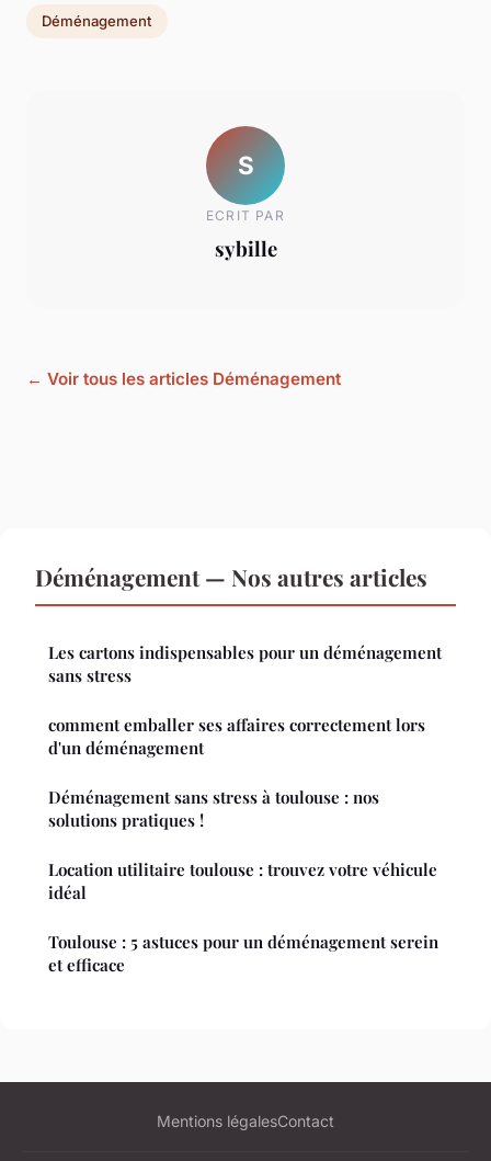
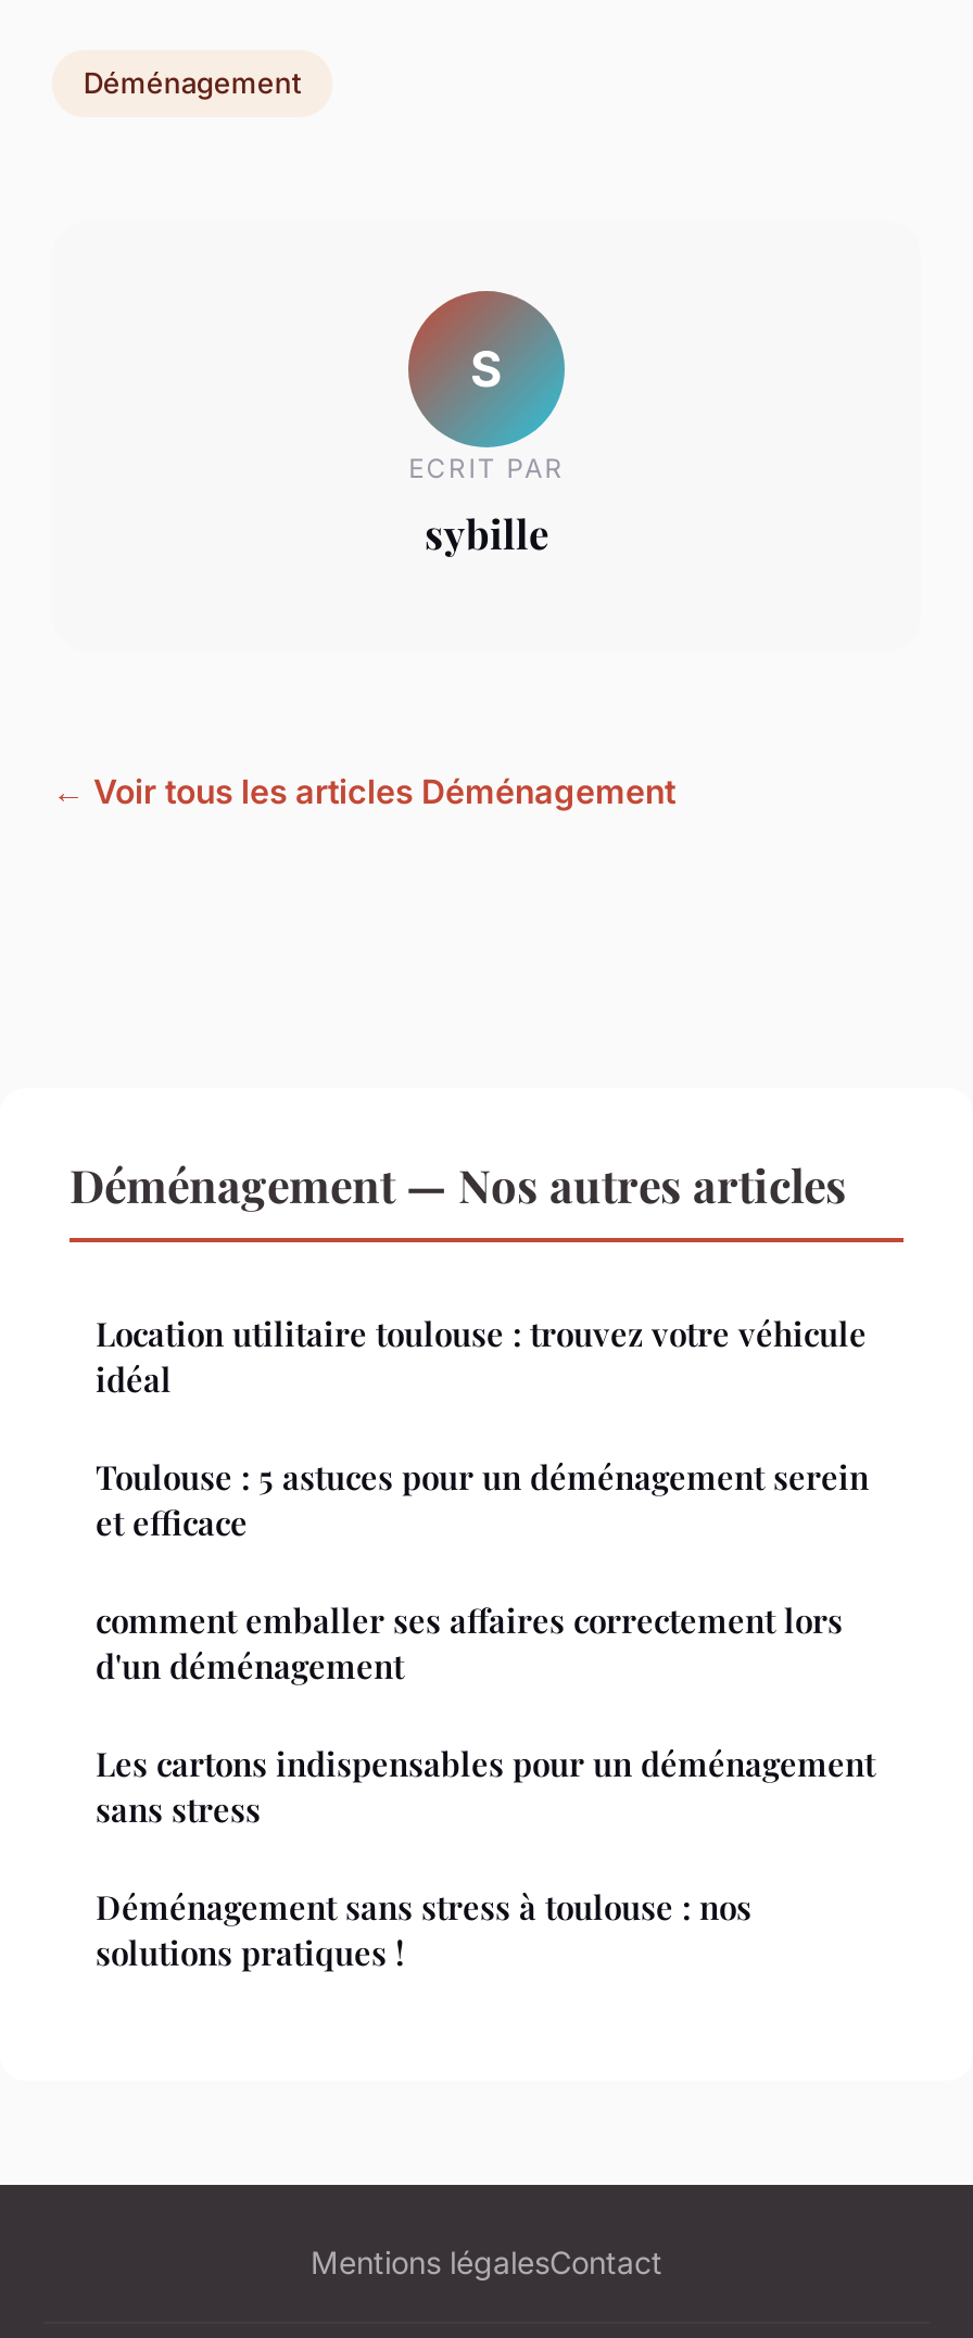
moved [48,641,442,830] -> [96,1597,875,1973]: Les cartons indispensables pour un déménagement | sans stress | comment emballer ses affaires correctement lors | d'un déménagement | Déménagement sans stress à toulouse : nos | solutions pratiques !
moved [48,858,438,975] -> [96,1311,869,1543]: Location utilitaire toulouse : trouvez votre véhicule | idéal | Toulouse : 5 astuces pour un déménagement serein | et efficace

